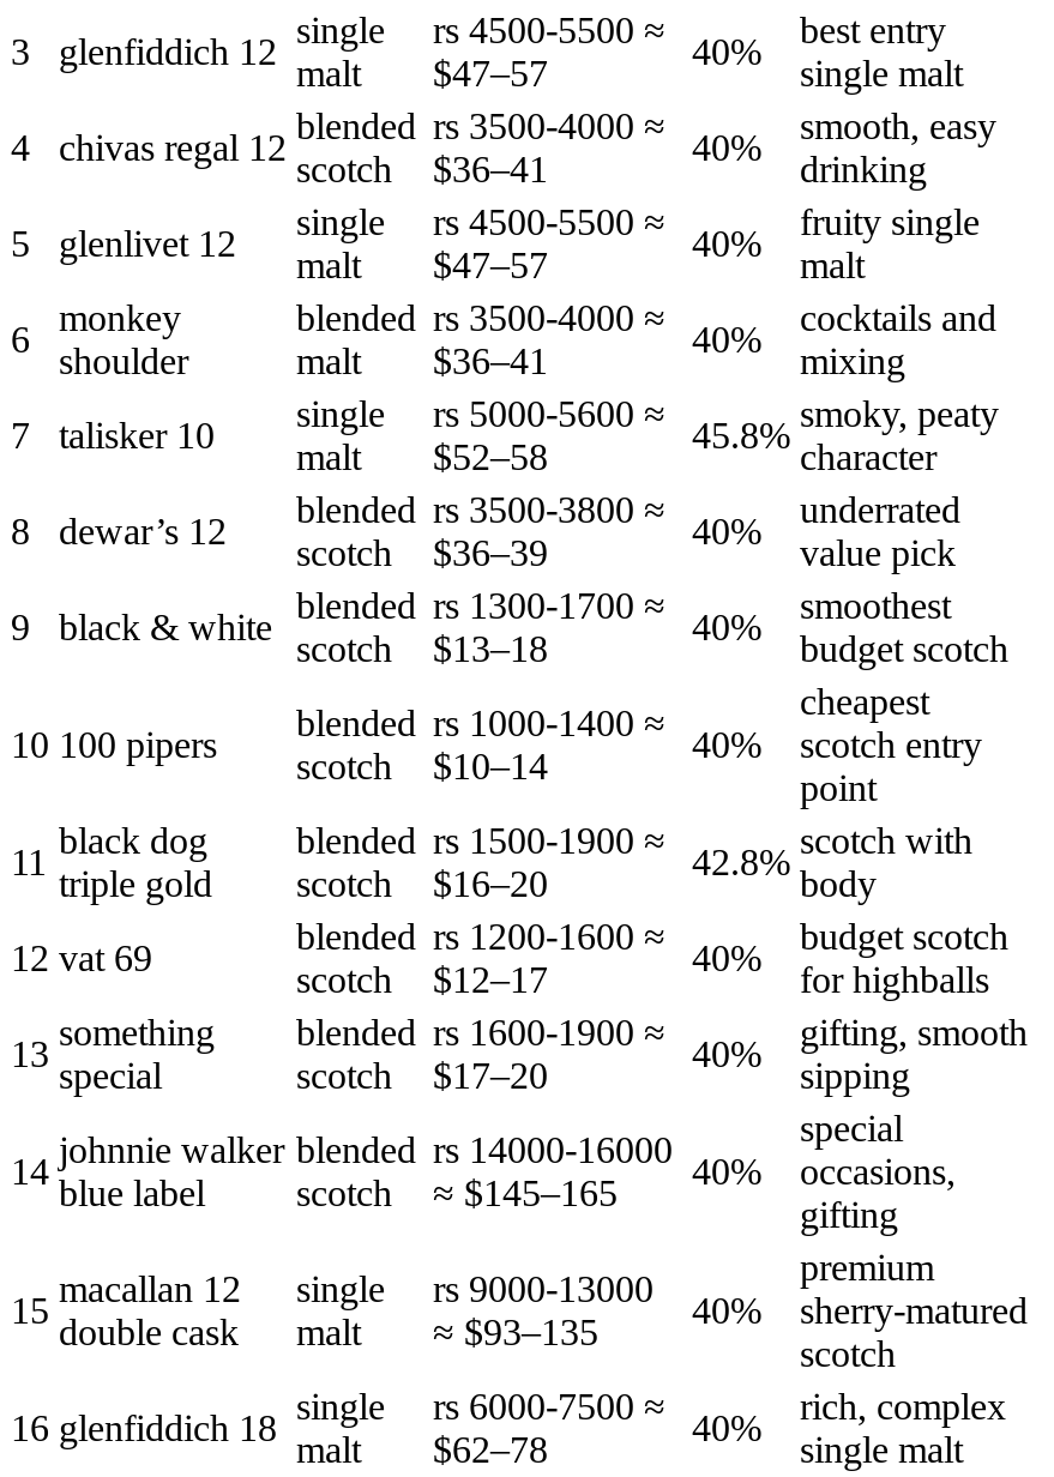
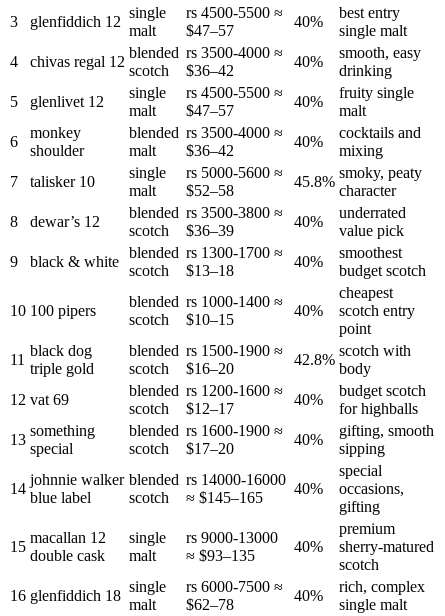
[296,148,548,189] scotch $36–41 -> [129,62,234,79] scotch $36–42
[296,340,548,381] malt $36–41 -> [129,142,234,159] malt $36–42
[296,745,548,786] scotch $10–14 -> [129,311,234,328] scotch $10–15

